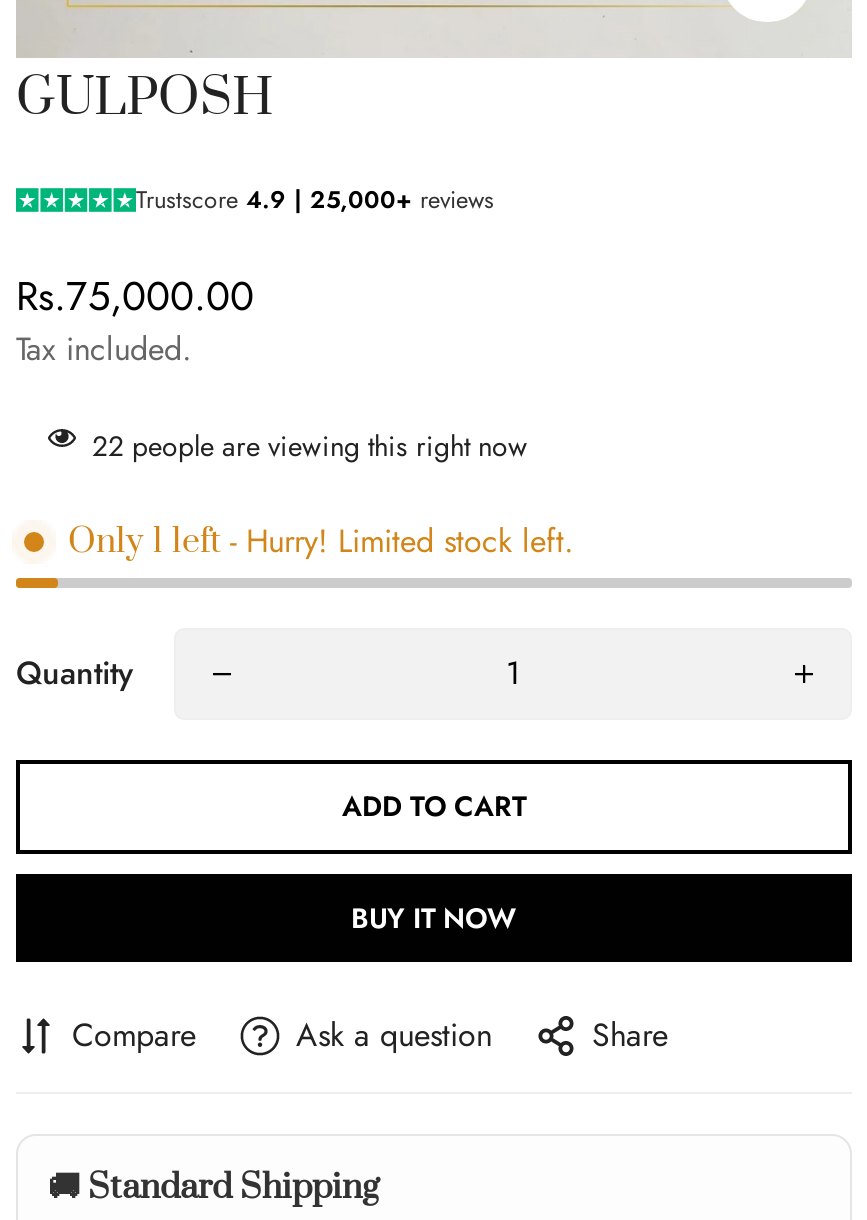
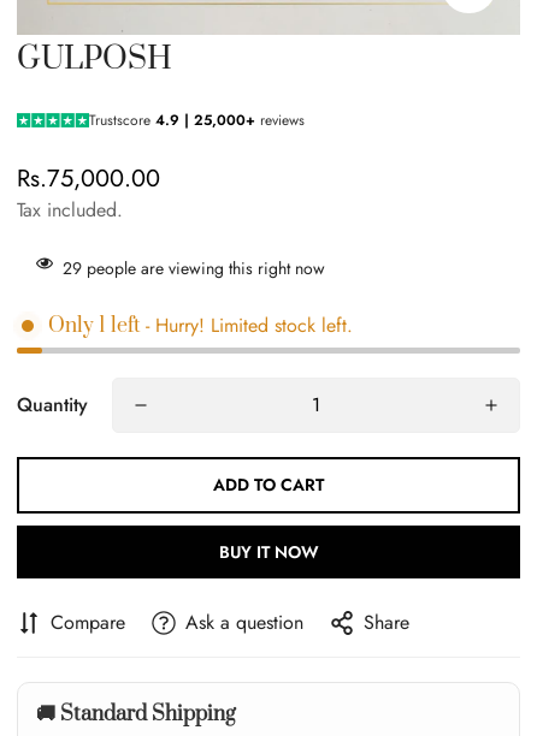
[92,426,528,466] 22 people are viewing this right now -> [63,256,325,280] 29 people are viewing this right now

